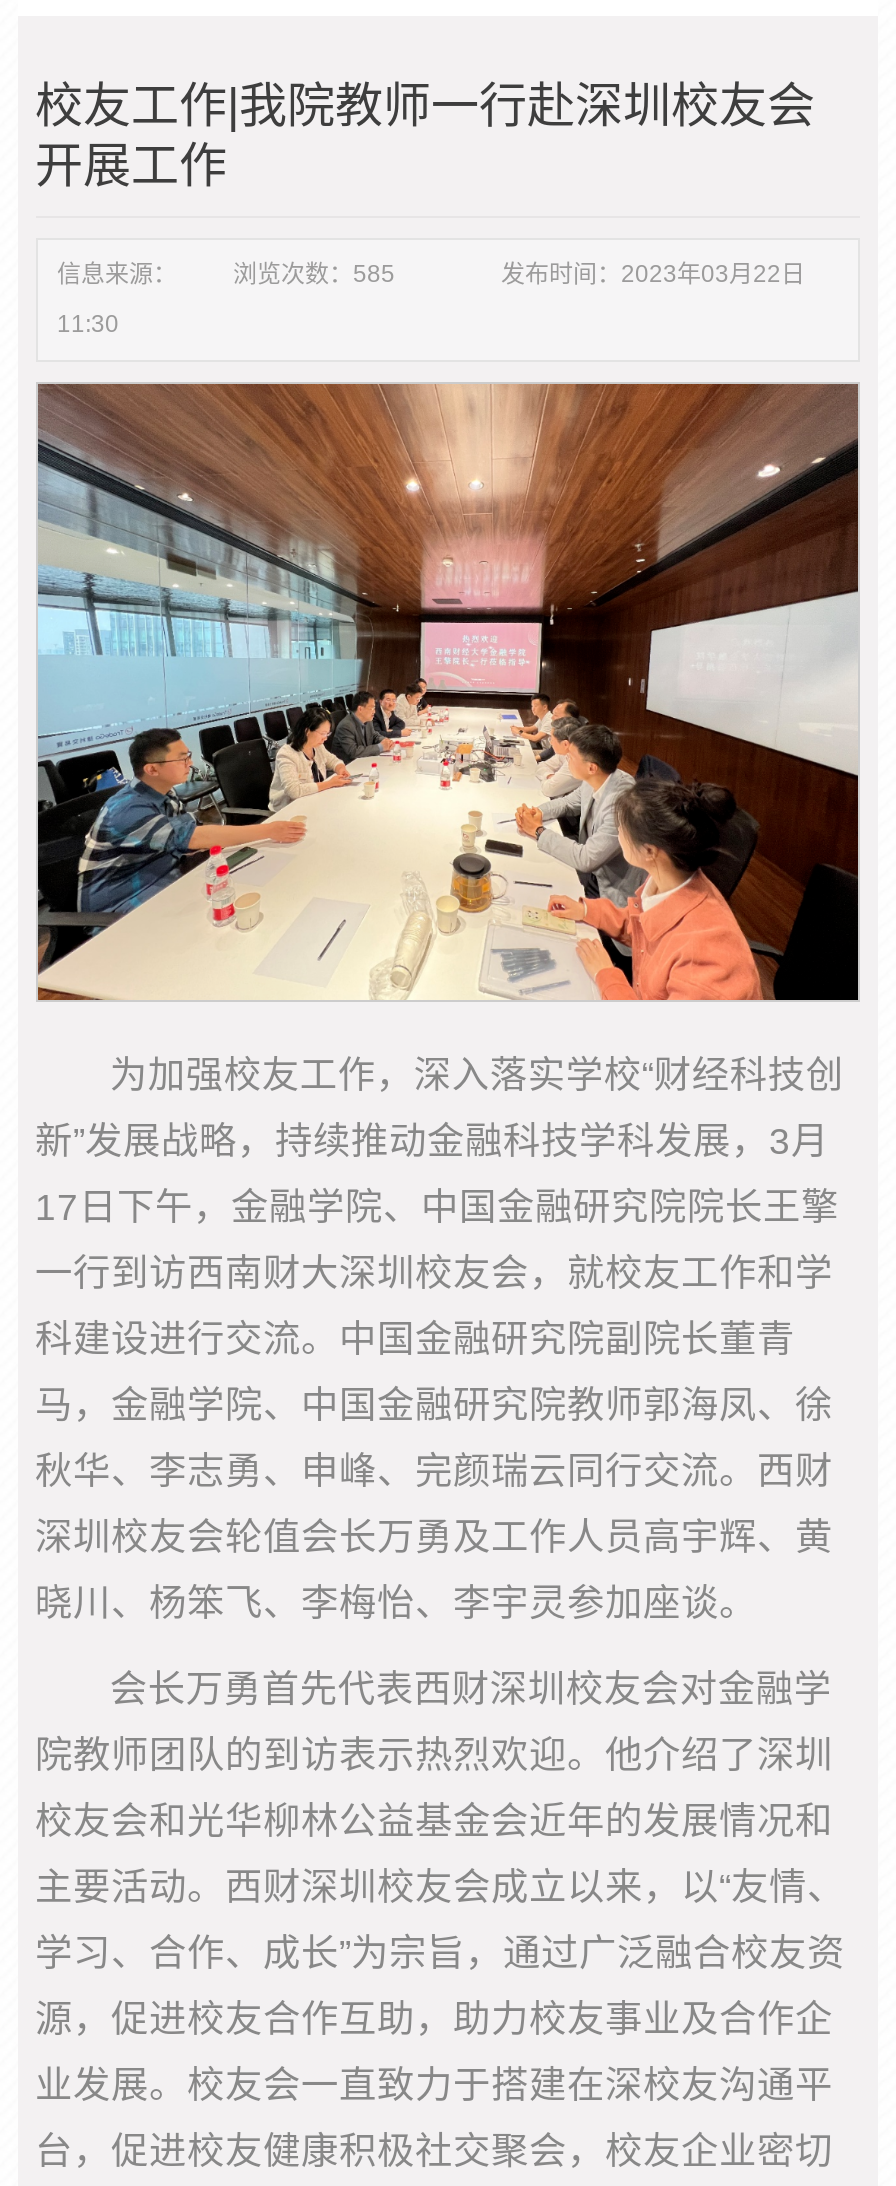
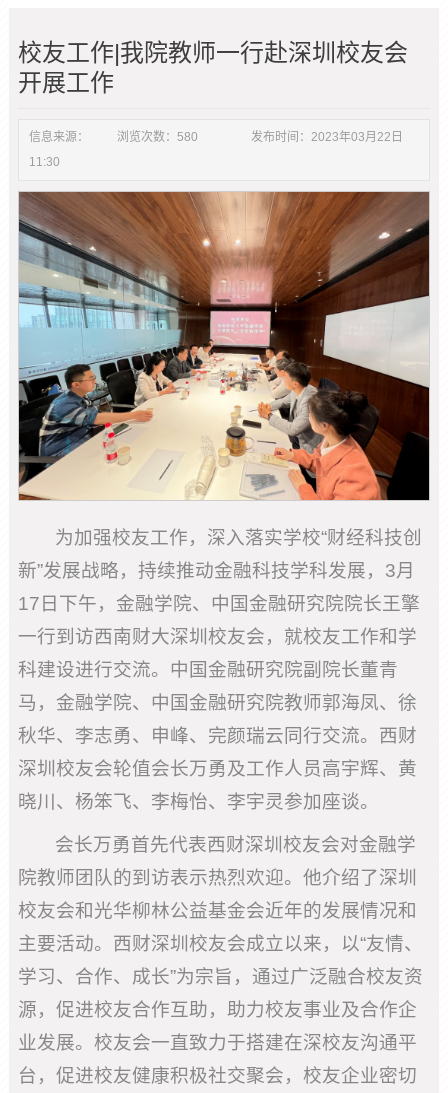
[57,260,395,288] 信息来源： 浏览次数：585 -> [28,130,197,144] 信息来源： 浏览次数：580

